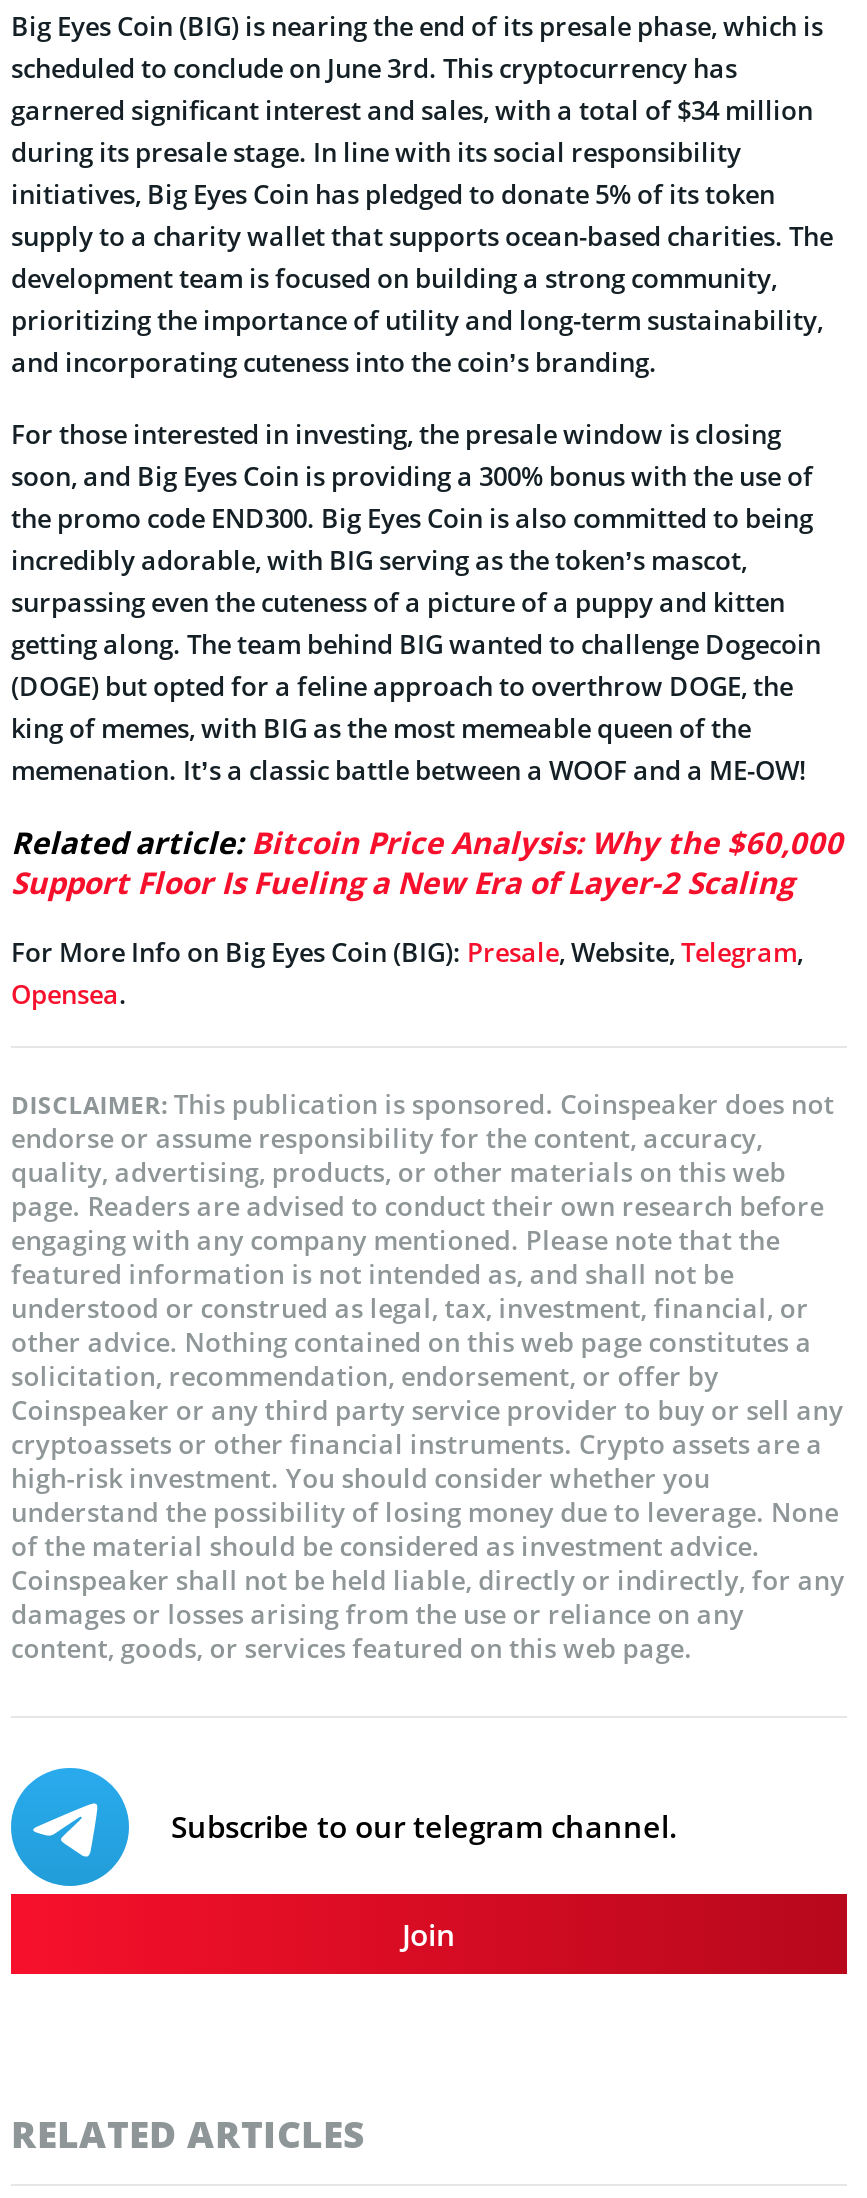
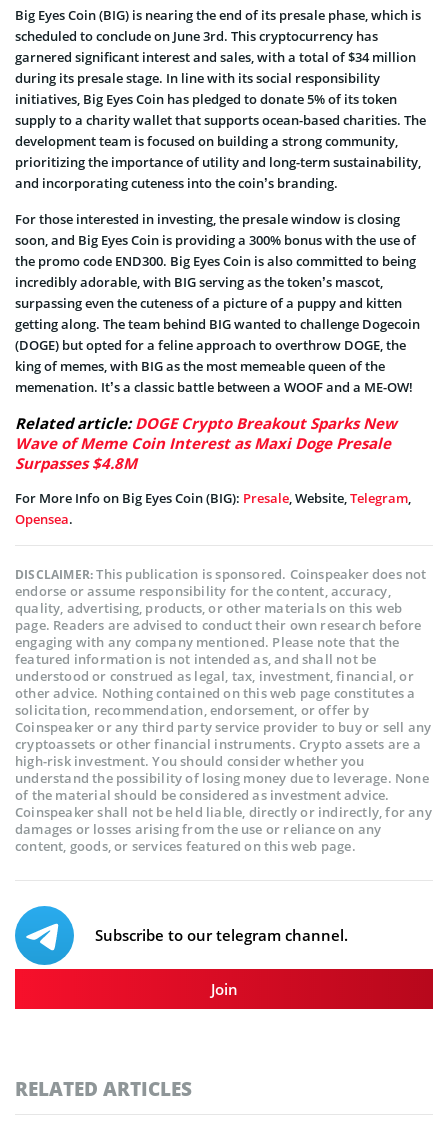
[11,823,843,903] Related article: Bitcoin Price Analysis: Why the $60,000 | Support Floor Is Fueling a New Era of Layer-2 Scaling -> [15,413,397,473] Related article: DOGE Crypto Breakout Sparks New | Wave of Meme Coin Interest as Maxi Doge Presale | Surpasses $4.8M

